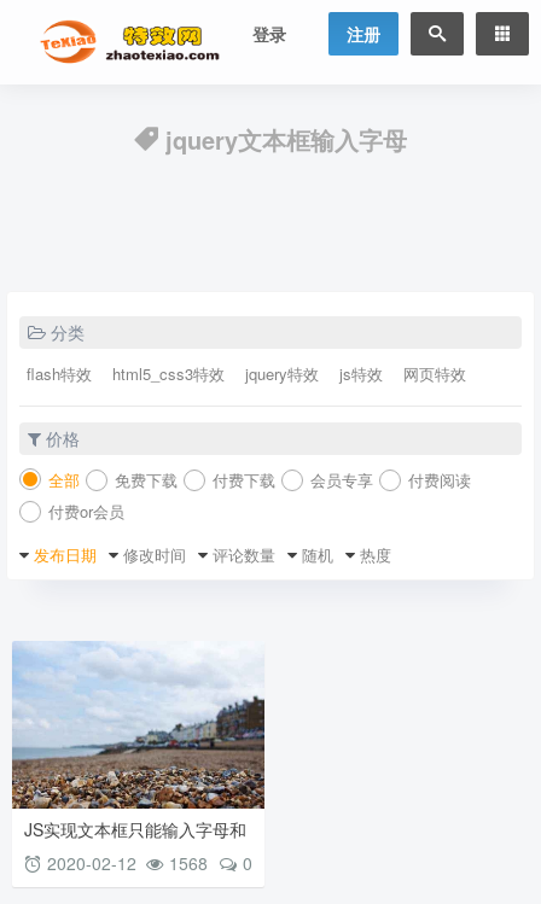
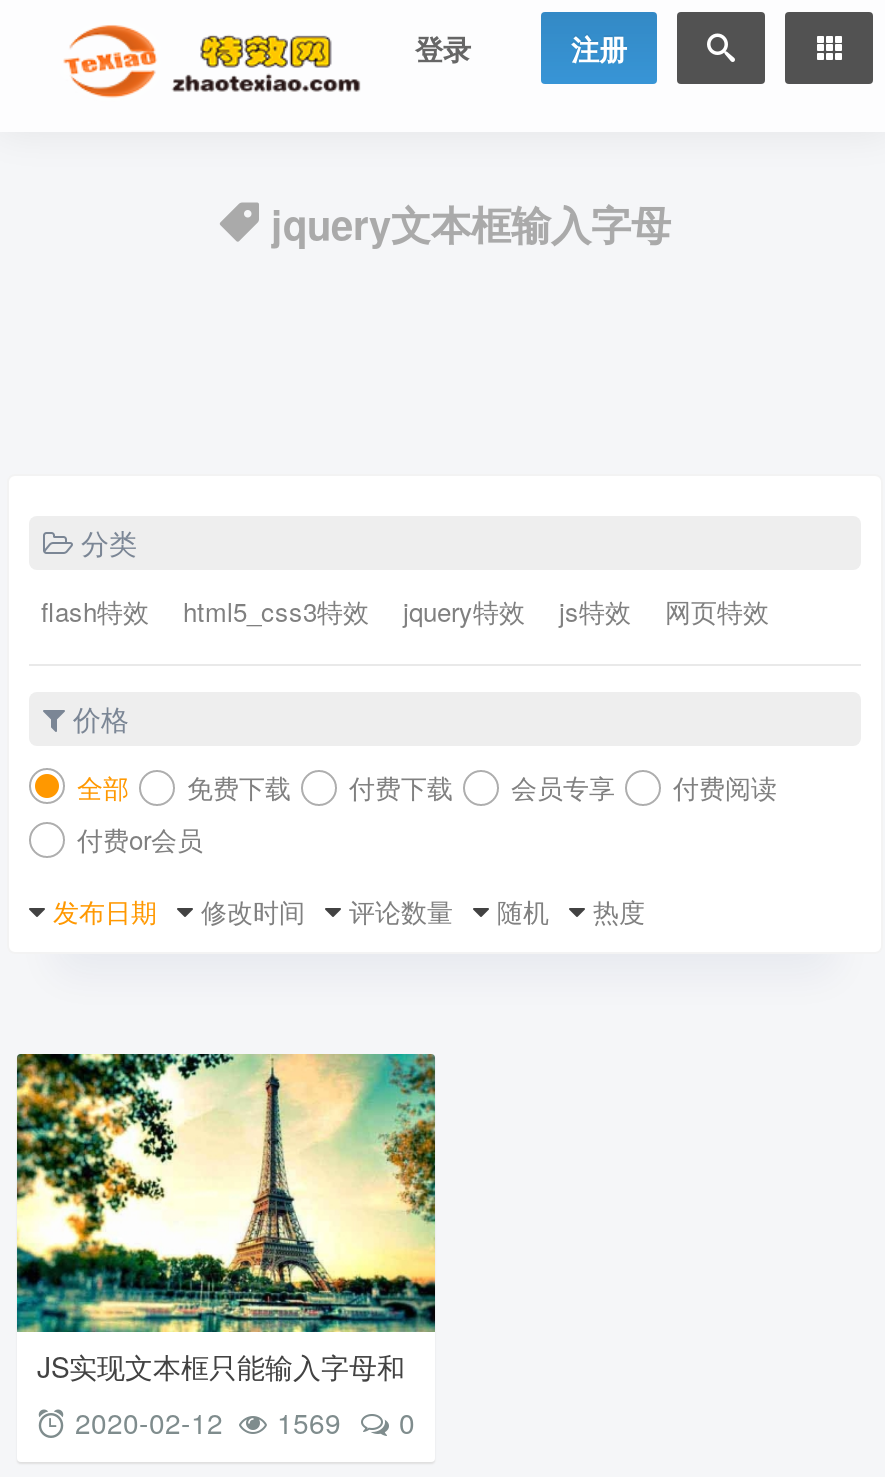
[11,641,266,875] [image] | 2020-02-12 1568 0 -> [15,1052,437,1443] [image] | 2020-02-12 1569 0

